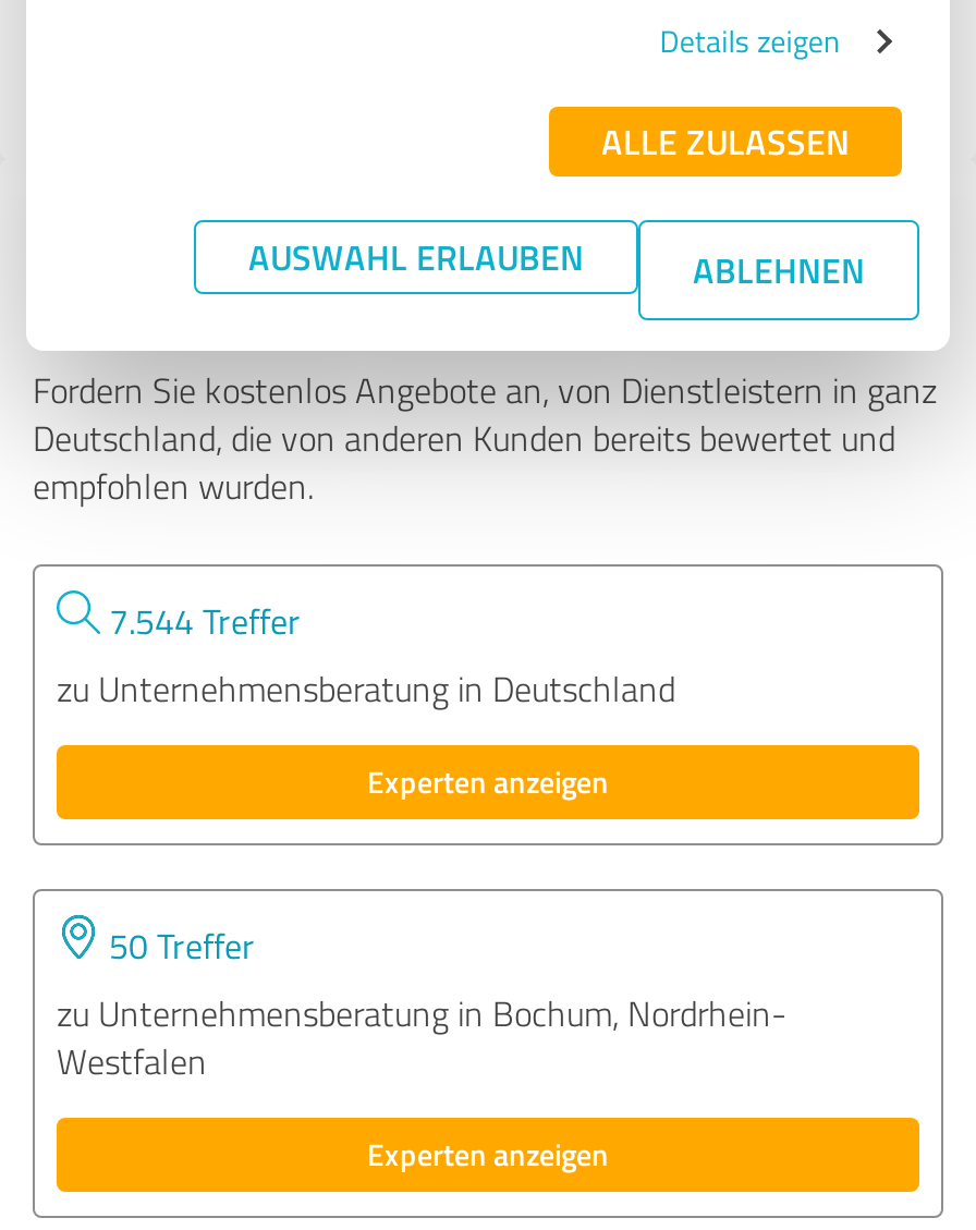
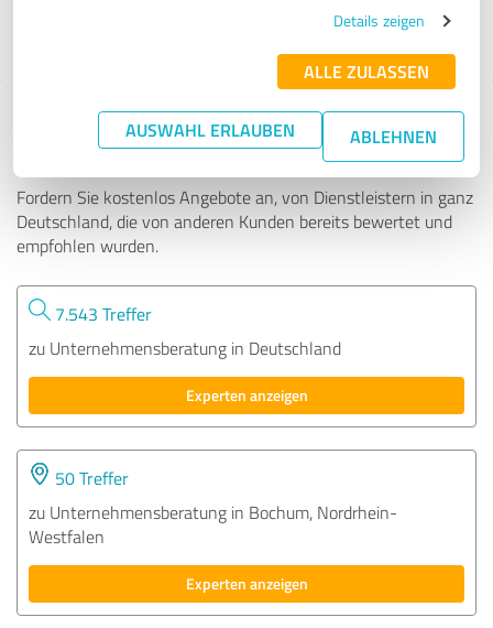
[100,596,301,644] 7.544 Treffer -> [51,301,152,326] 7.543 Treffer

